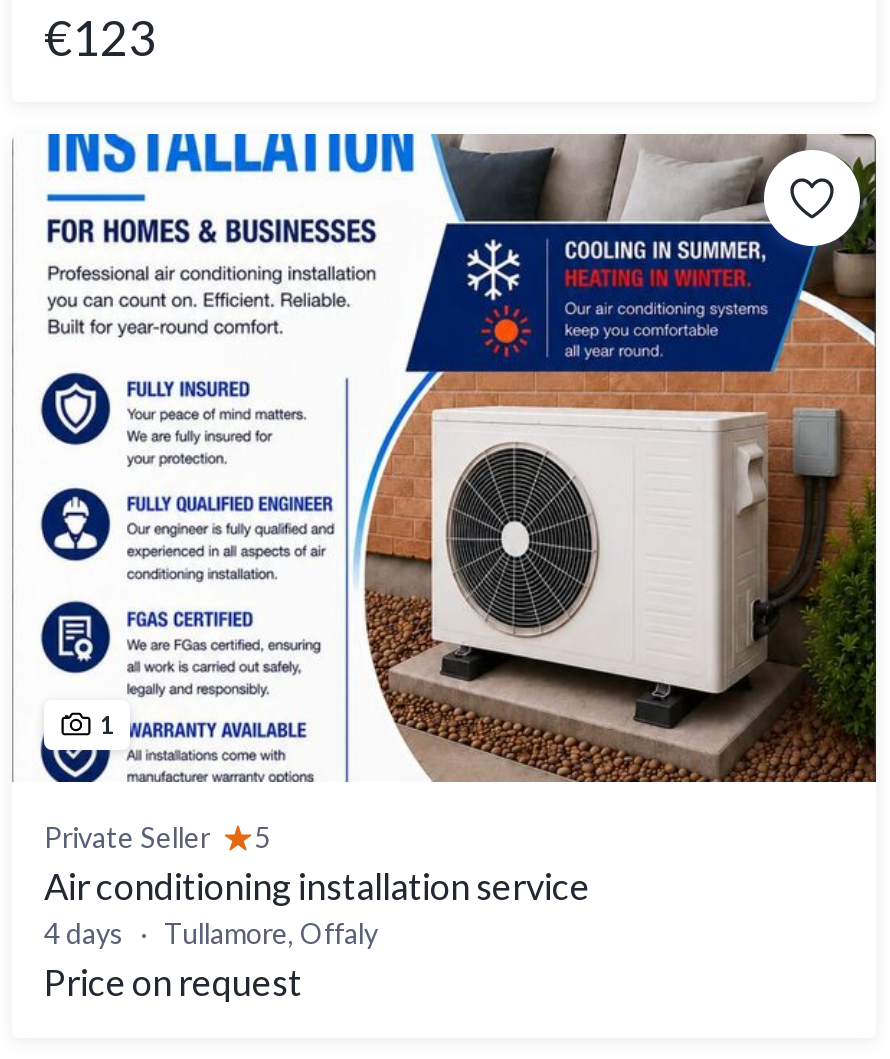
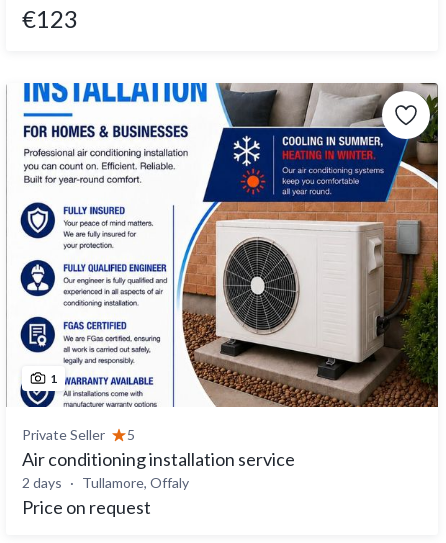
[44,916,378,950] 4 days Tullamore, Offaly -> [22,474,189,491] 2 days Tullamore, Offaly

